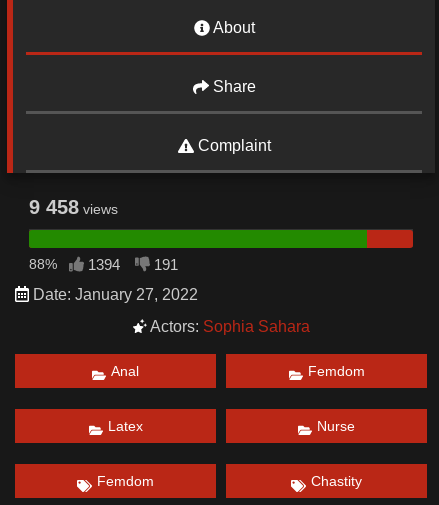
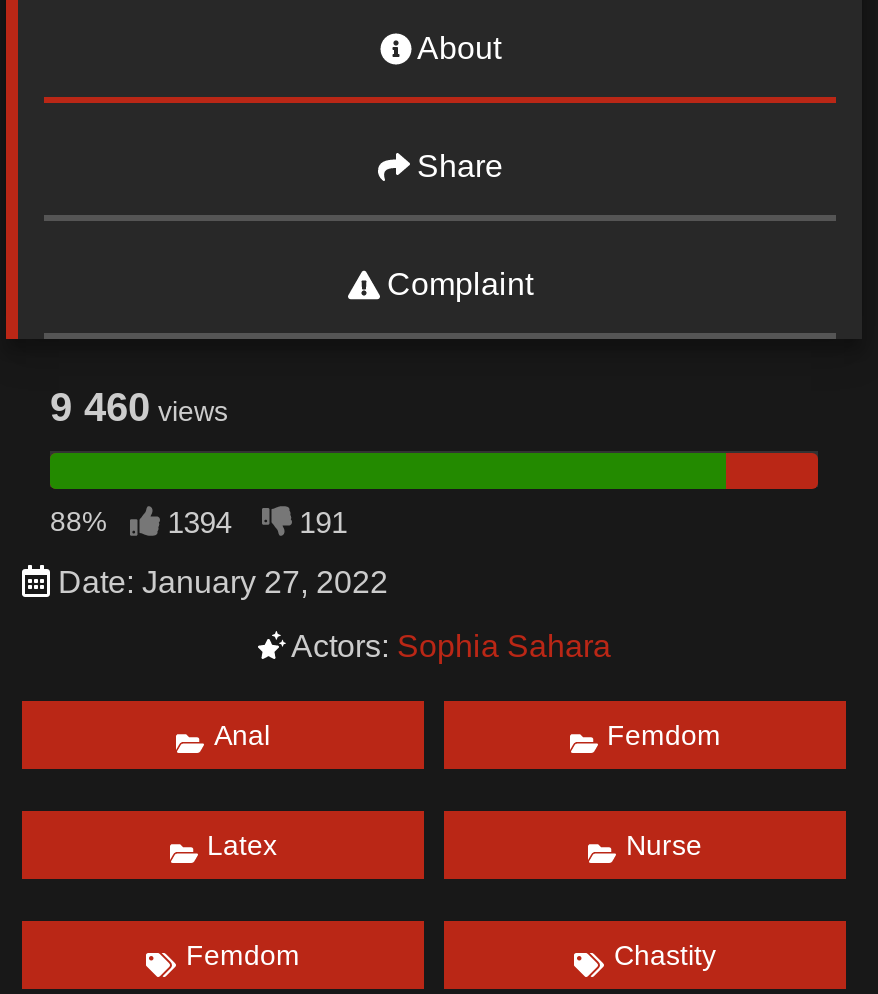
[29,196,118,218] 9 458 views -> [50,384,228,428] 9 460 views

